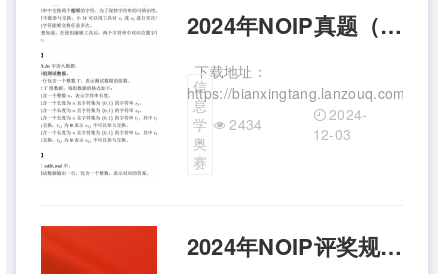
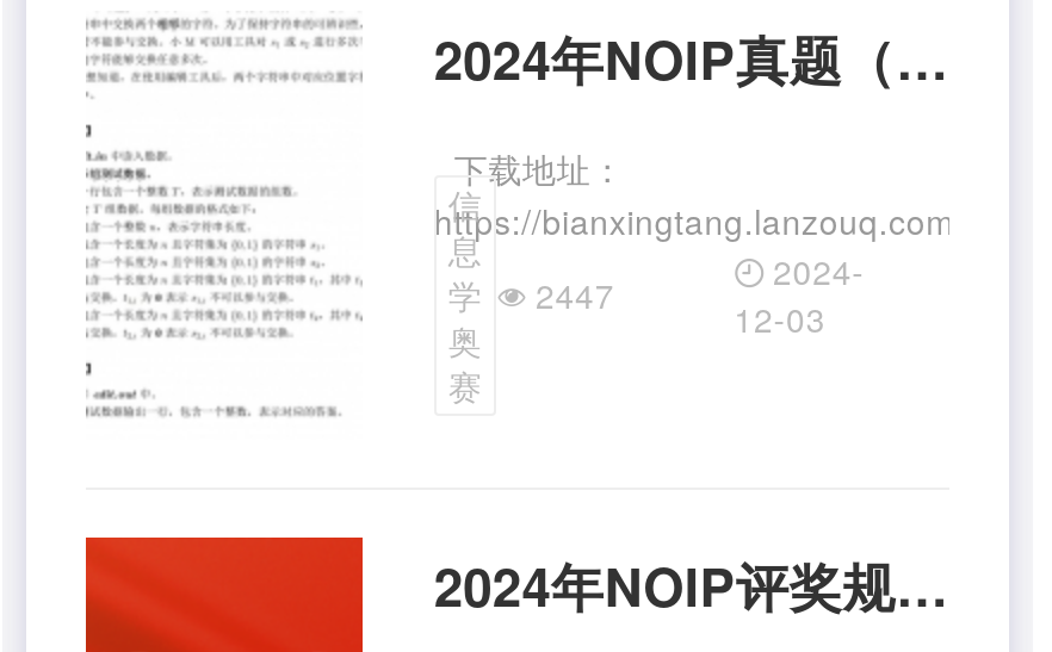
[193,113,263,134] 学 2434 -> [448,269,615,318] 学 2447

